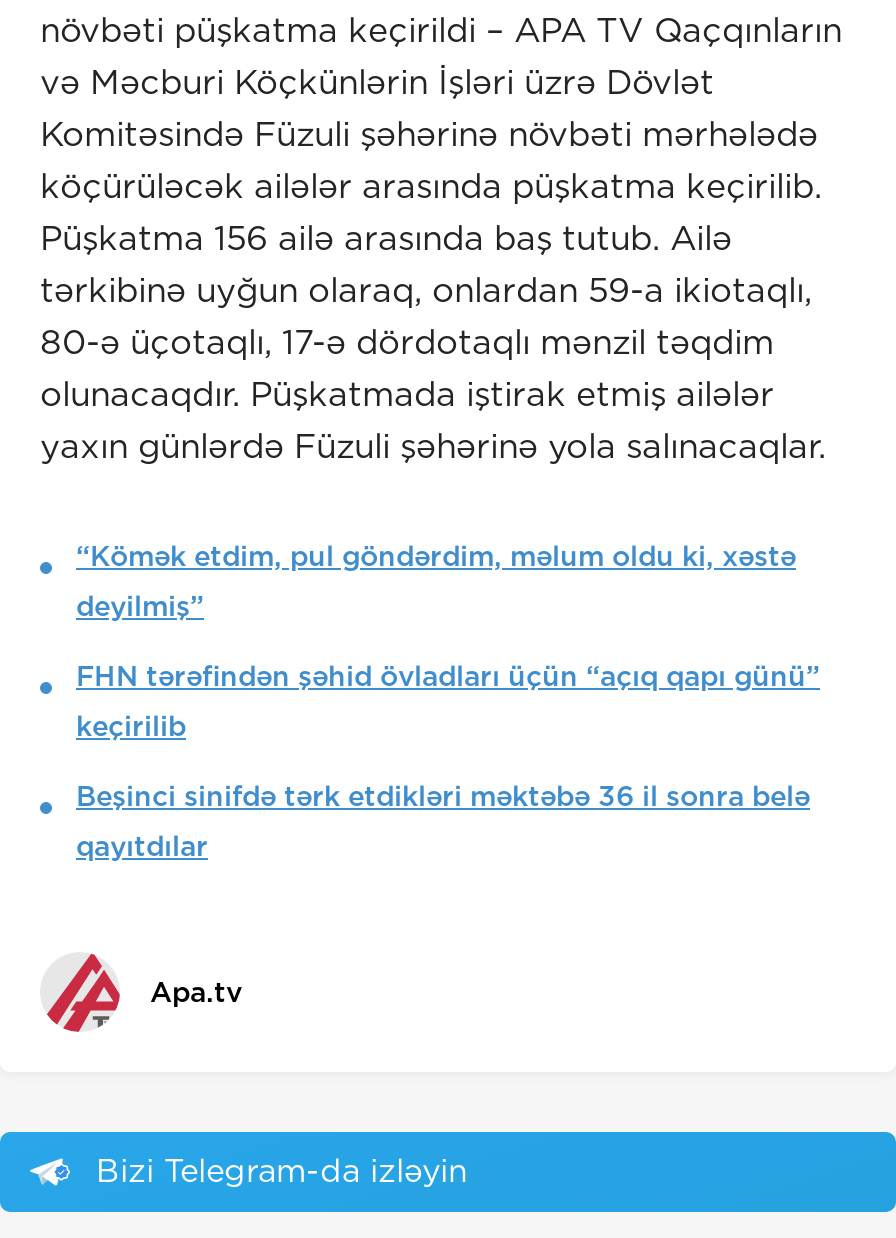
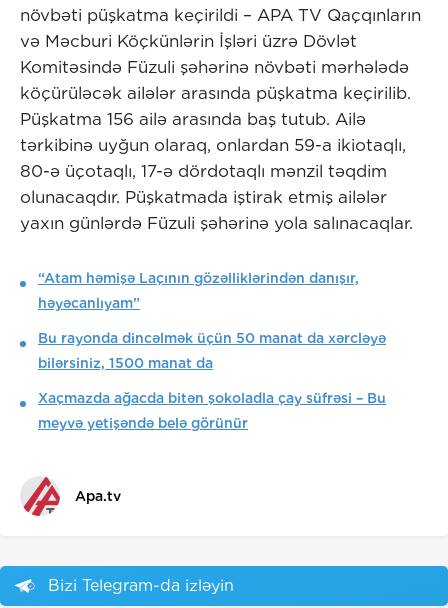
[76,539,796,571] “Kömək etdim, pul göndərdim, məlum oldu ki, xəstə -> [38,270,359,286] “Atam həmişə Laçının gözəlliklərindən danışır,
[76,589,204,621] deyilmiş” -> [38,295,140,311] həyəcanlıyam”
[76,659,820,691] FHN tərəfindən şəhid övladları üçün “açıq qapı günü” -> [38,330,386,346] Bu rayonda dincəlmək üçün 50 manat da xərcləyə
[76,709,186,741] keçirilib -> [38,355,213,371] bilərsiniz, 1500 manat da
[76,779,810,811] Beşinci sinifdə tərk etdikləri məktəbə 36 il sonra belə -> [38,390,386,406] Xaçmazda ağacda bitən şokoladla çay süfrəsi – Bu
[76,829,208,861] qayıtdılar -> [38,415,248,431] meyvə yetişəndə belə görünür

